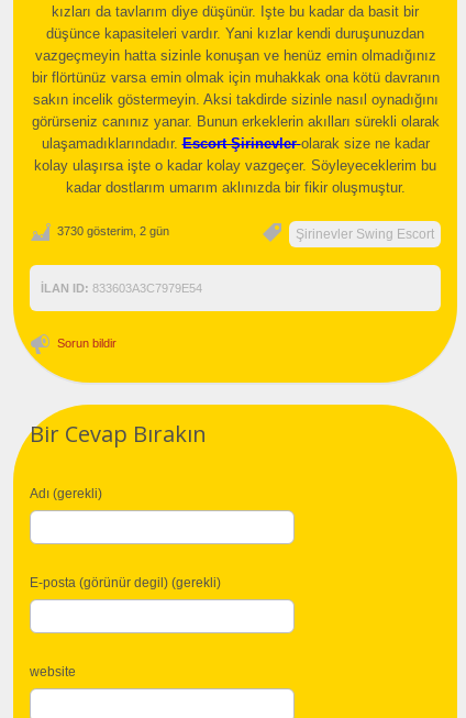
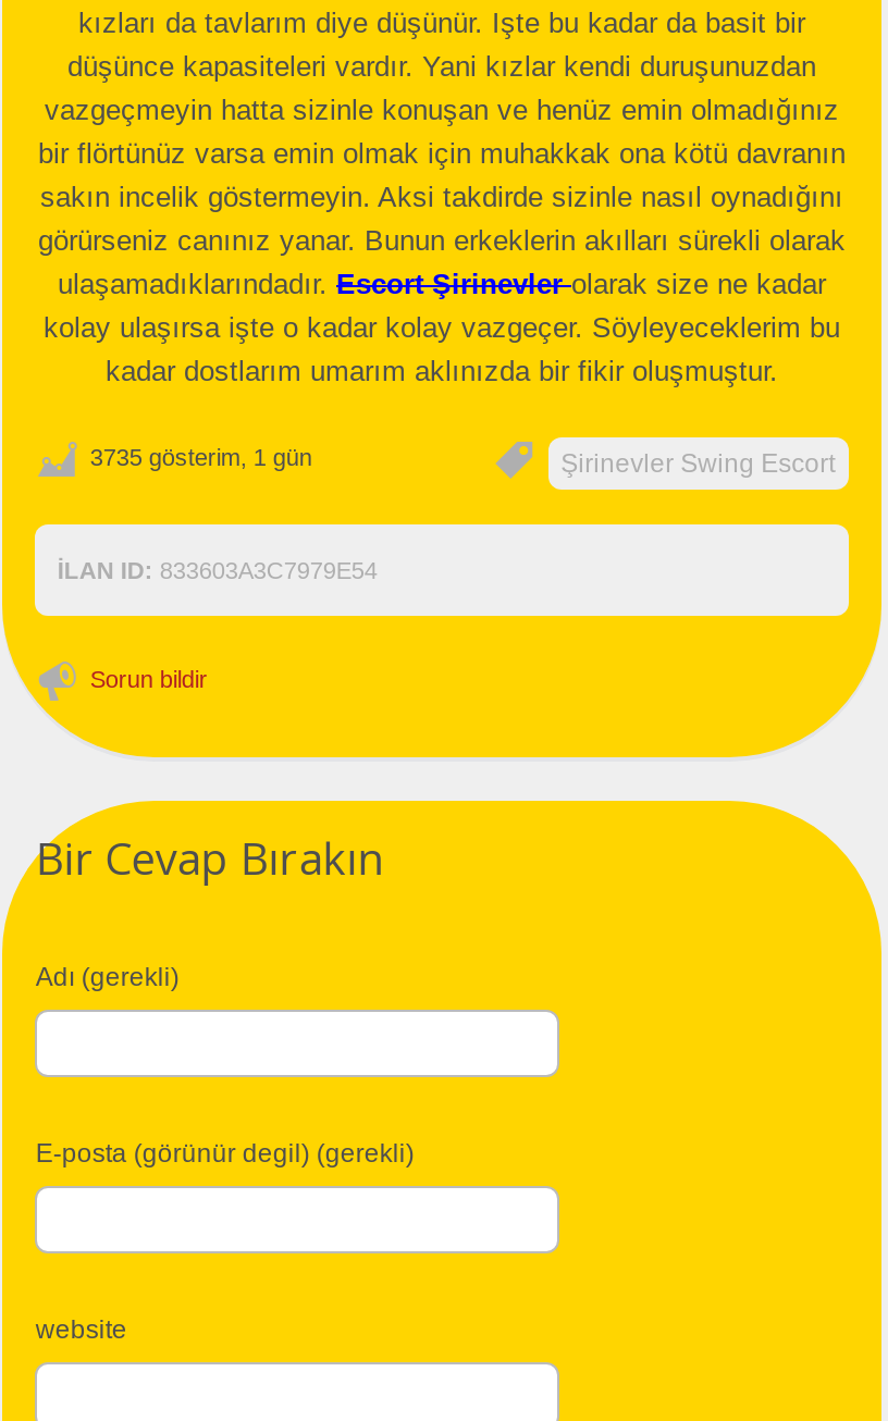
[58,224,170,238] 3730 gösterim, 2 gün -> [90,444,312,470] 3735 gösterim, 1 gün

